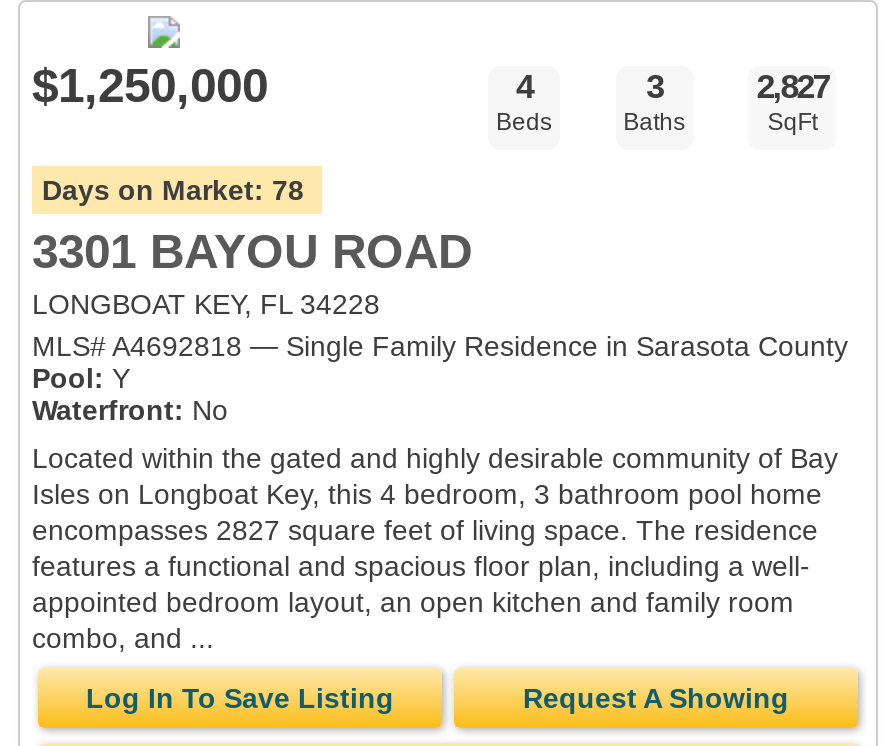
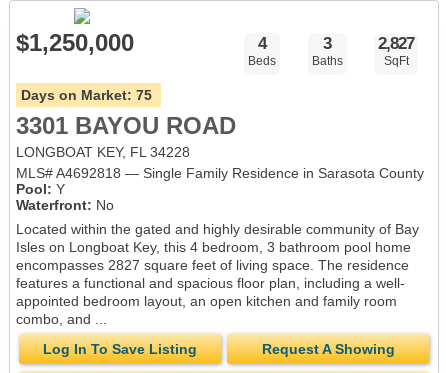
[42,173,312,205] Days on Market: 78 -> [21,86,156,102] Days on Market: 75

